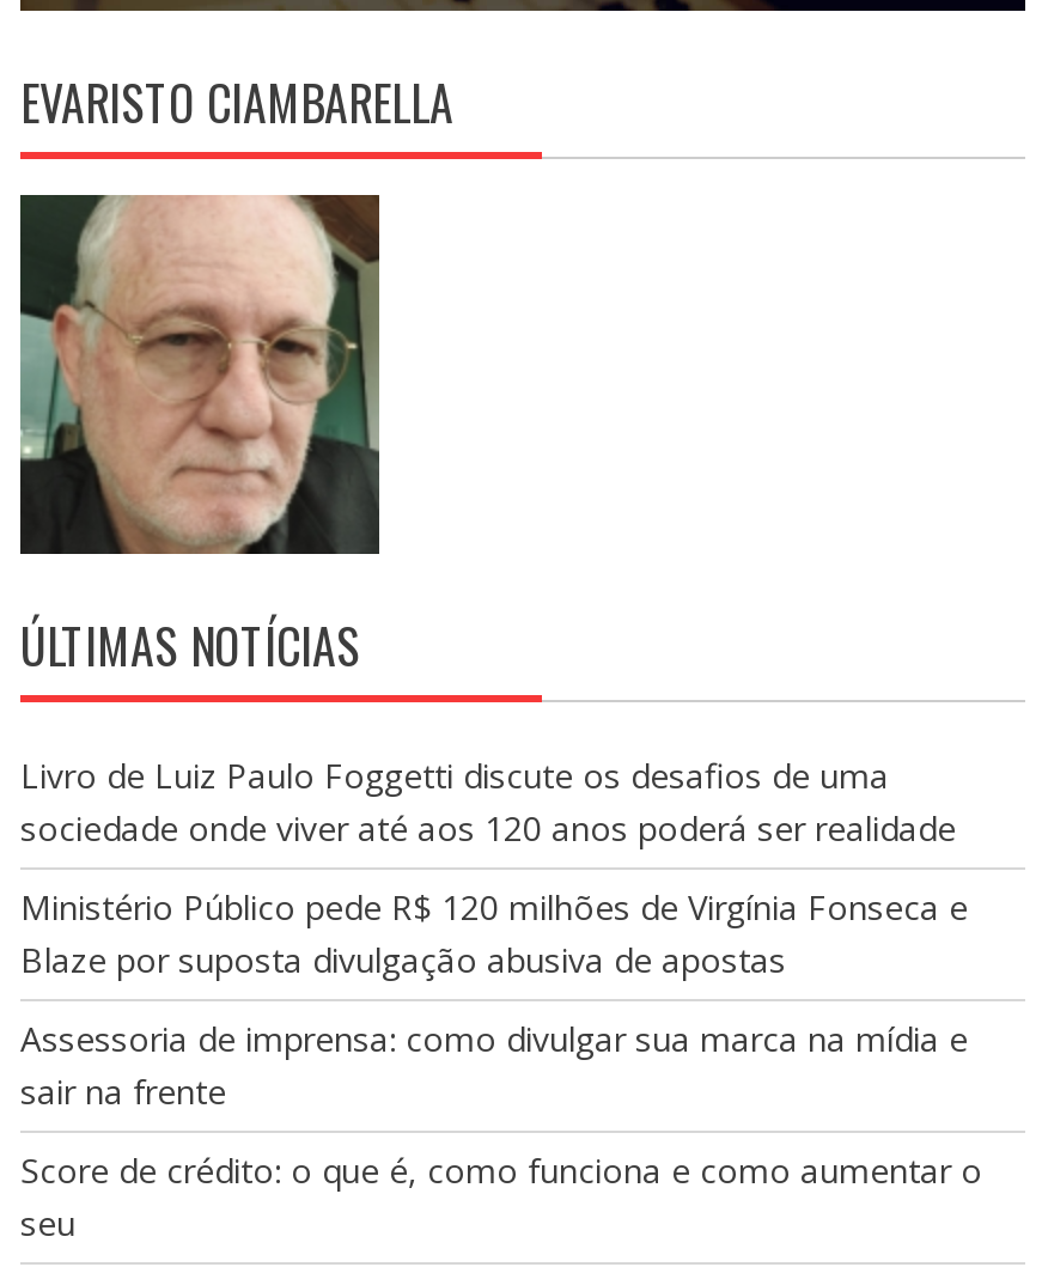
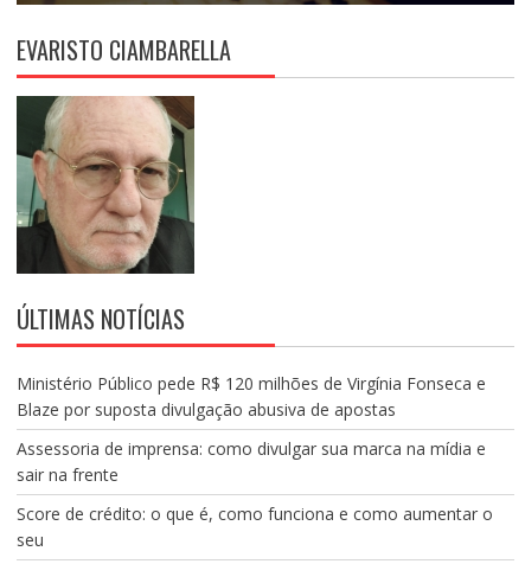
[20,752,956,850] Livro de Luiz Paulo Foggetti discute os desafios de uma | sociedade onde viver até aos 120 anos poderá ser realidade -> none

